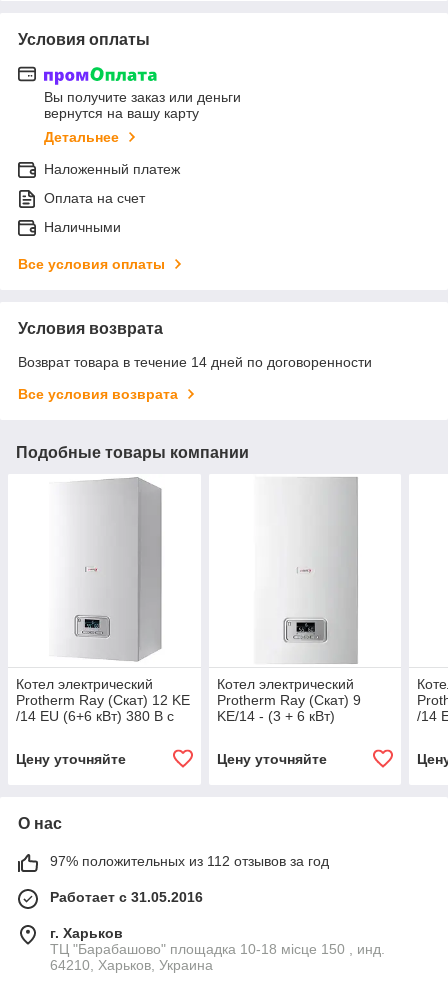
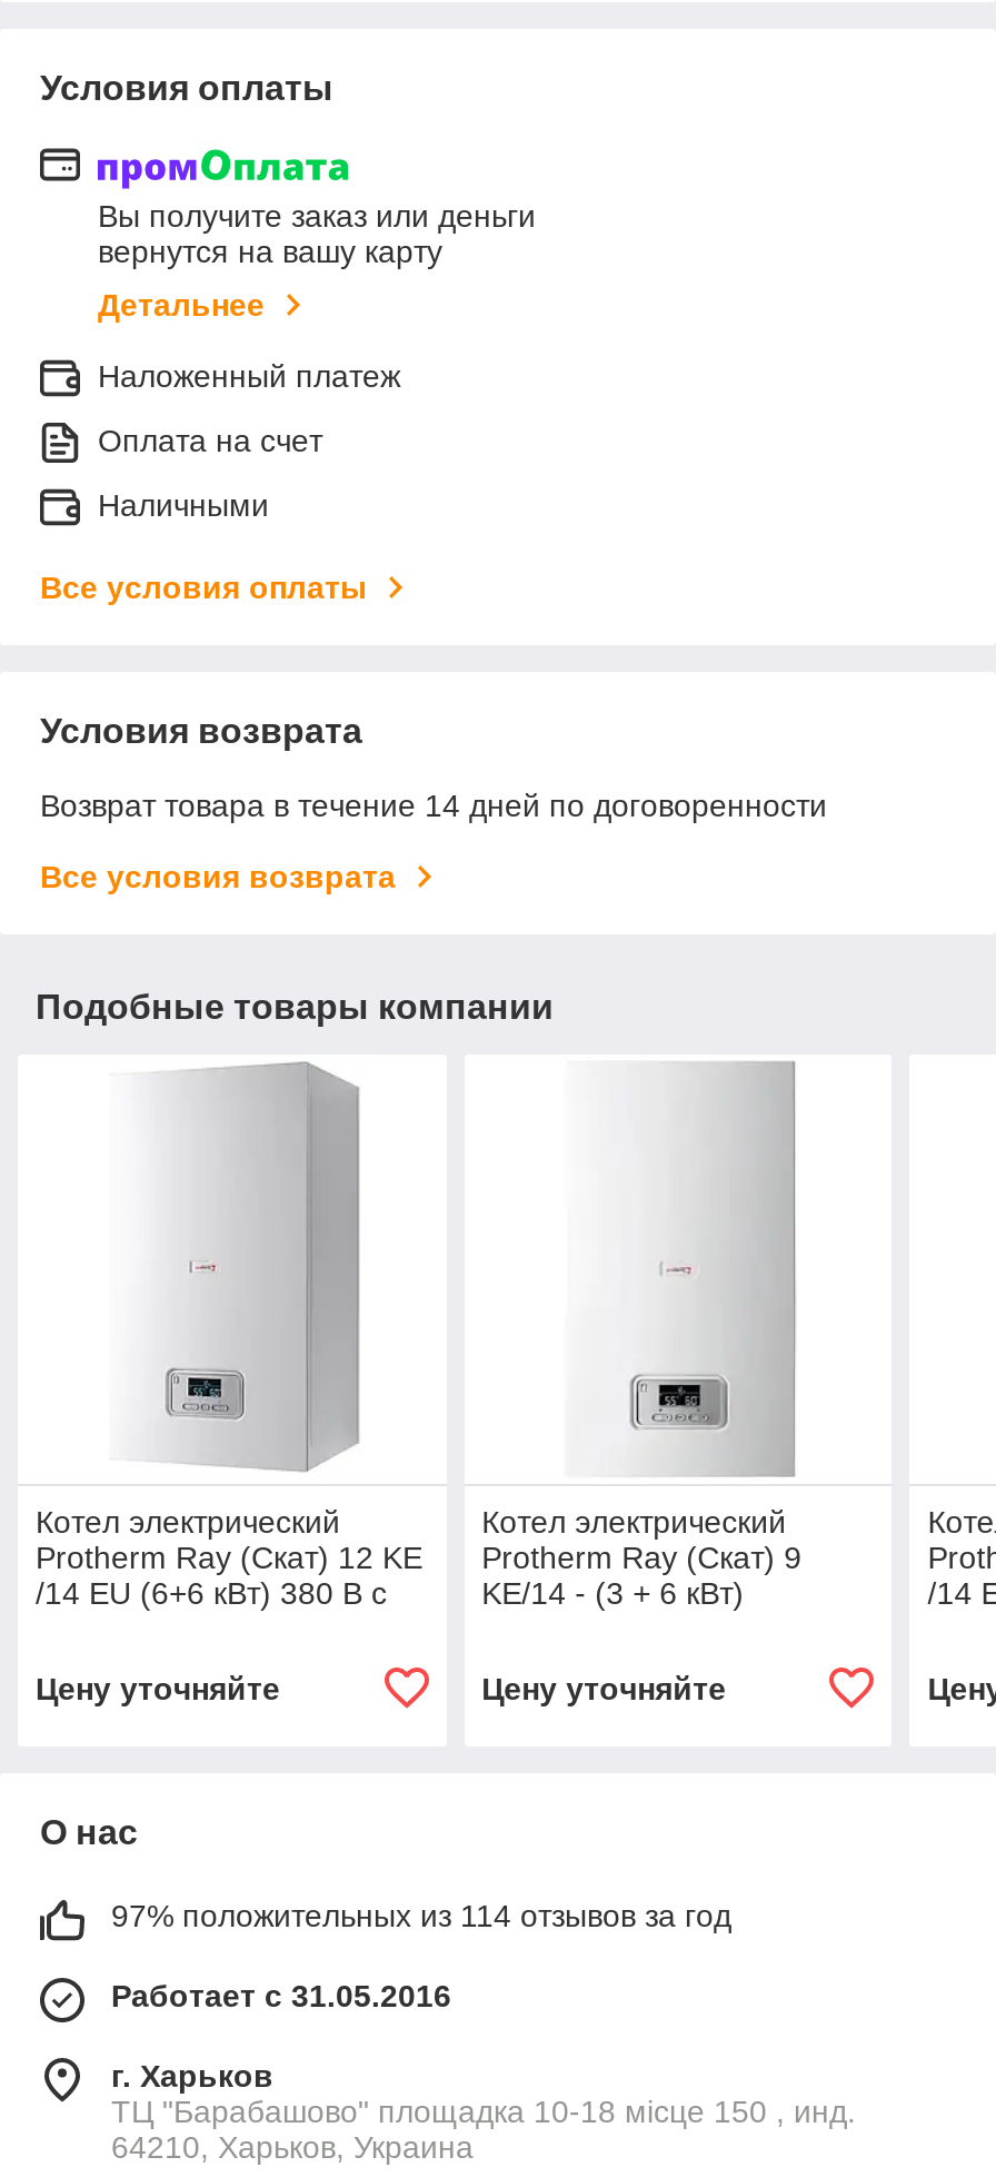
[50,853,329,869] 97% положительных из 112 отзывов за год -> [111,1897,731,1933] 97% положительных из 114 отзывов за год

